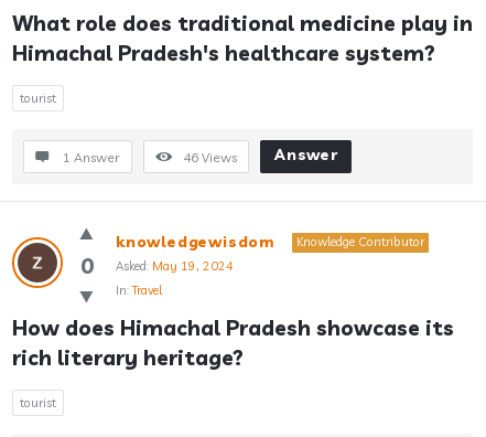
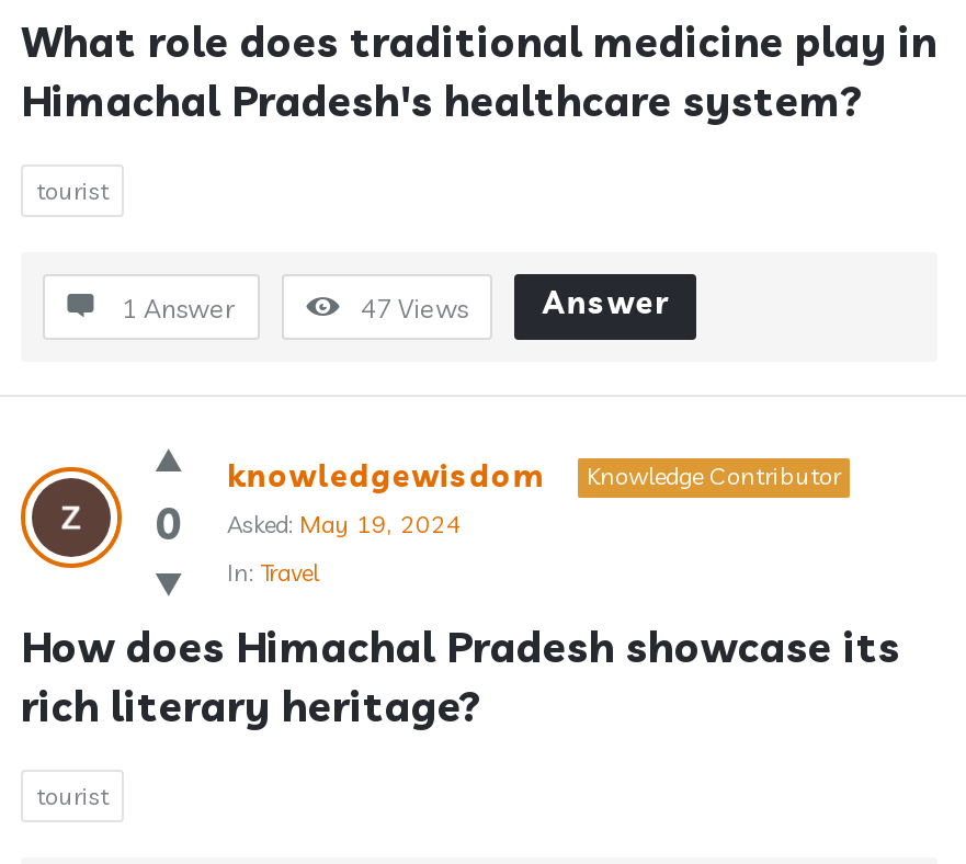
[183,149,237,166] 46 Views -> [361,292,468,325] 47 Views

